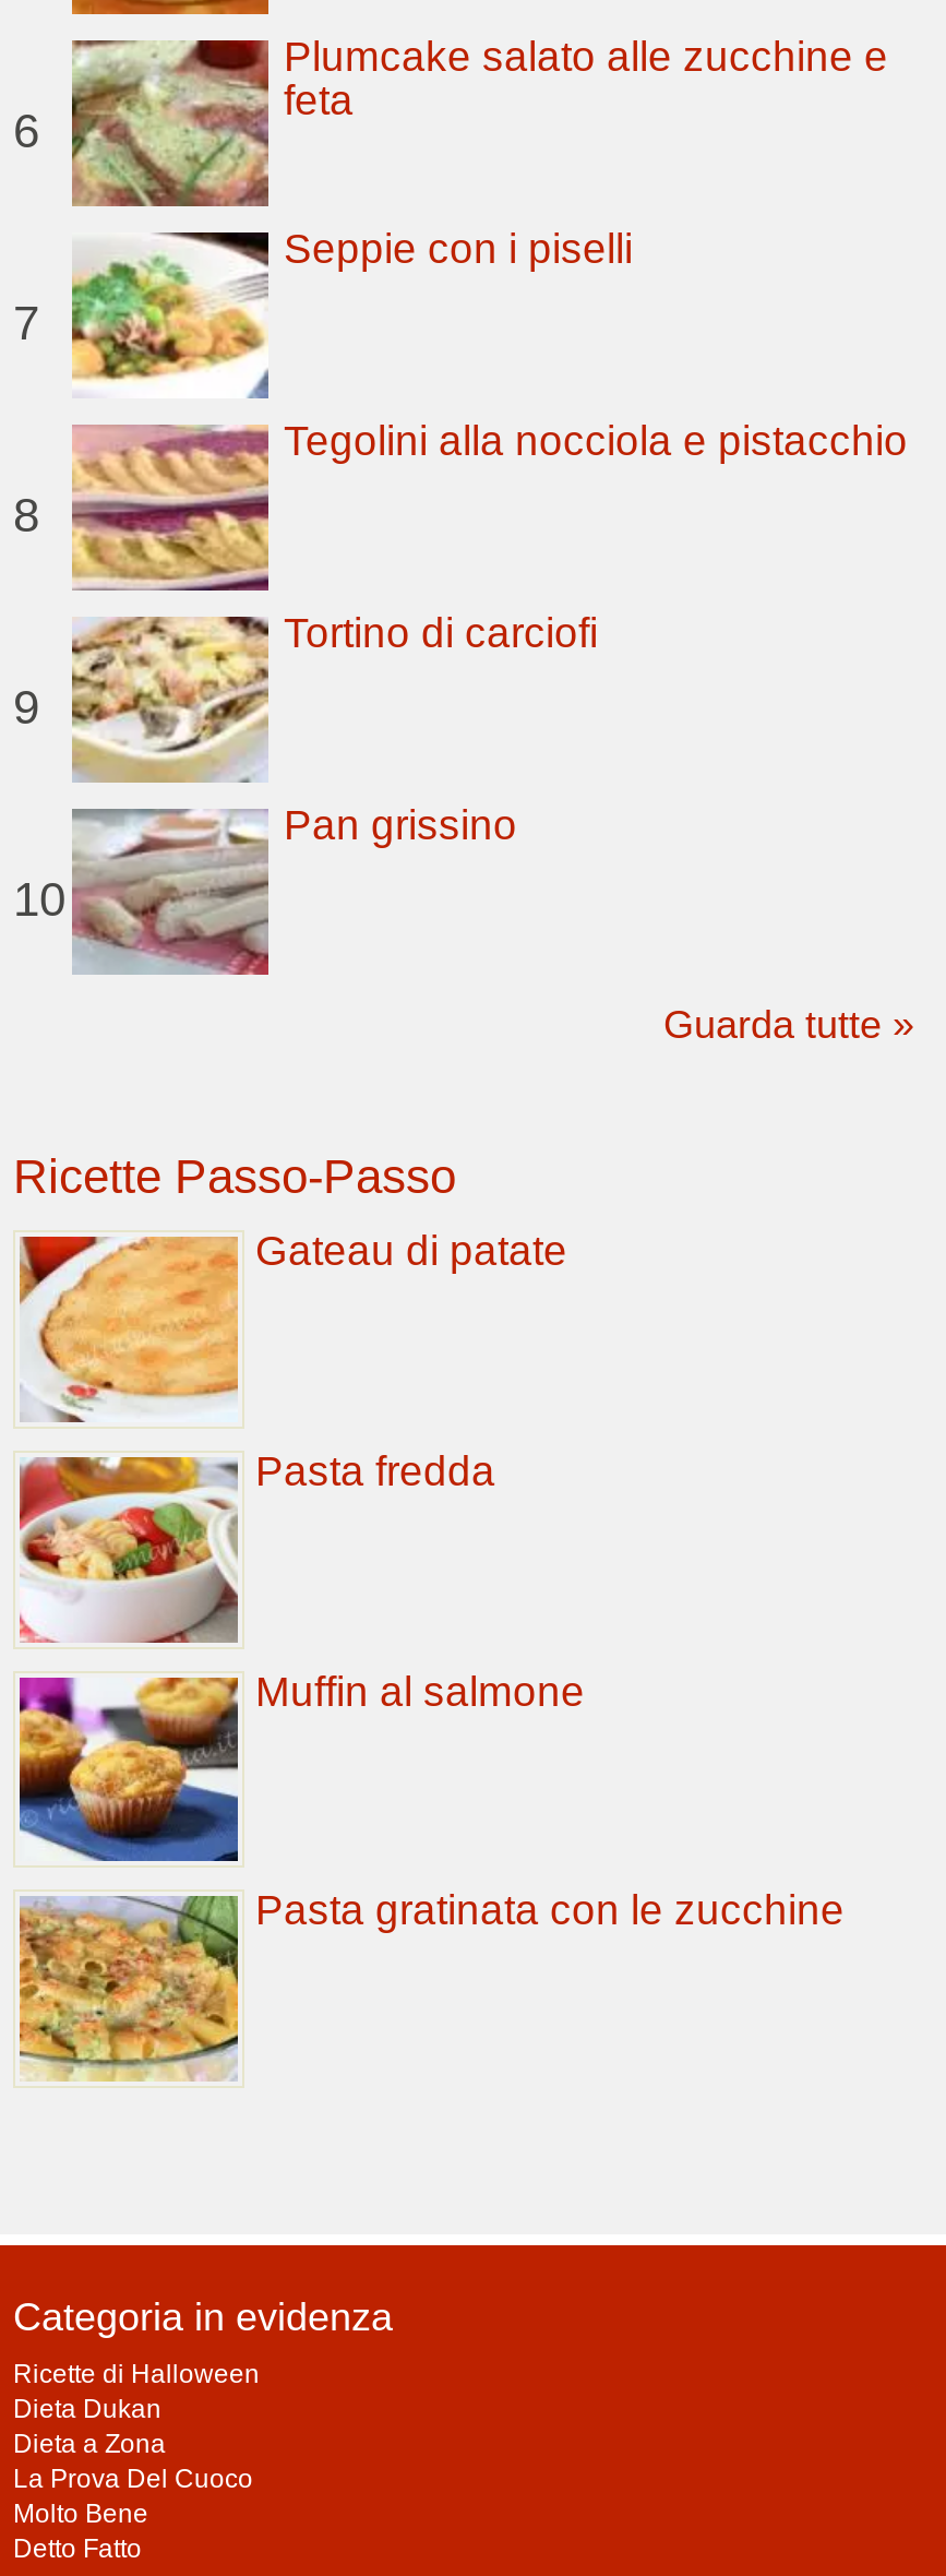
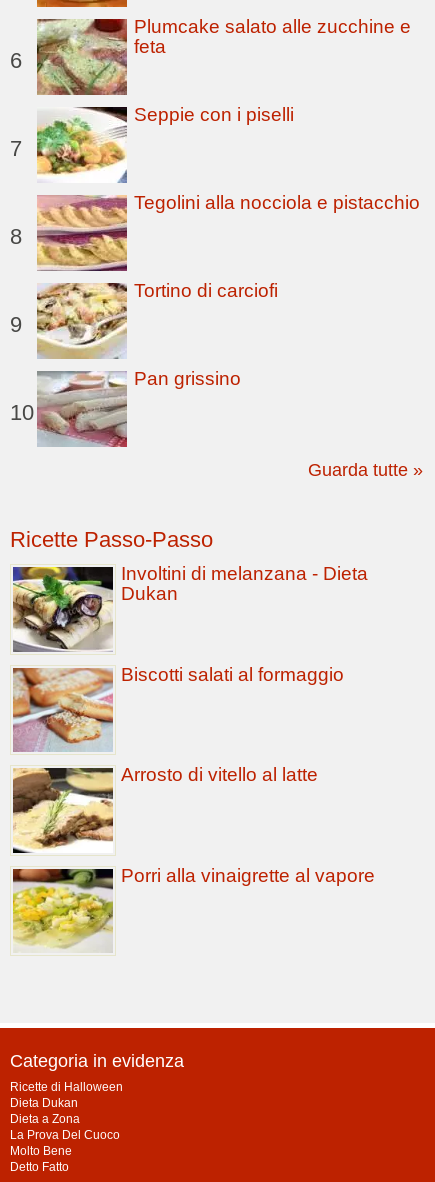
[20,1229,567,1423] [image] | Gateau di patate -> [12,563,368,652] [image] | Involtini di melanzana - Dieta | Dukan
[17,1448,495,1646] [image] | Pasta fredda -> [12,663,344,752] [image] | Biscotti salati al formaggio
[17,1668,585,1864] [image] | Muffin al salmone -> [12,764,318,854] [image] | Arrosto di vitello al latte
[17,1888,845,2083] [image] | Pasta gratinata con le zucchine -> [12,865,375,953] [image] | Porri alla vinaigrette al vapore

